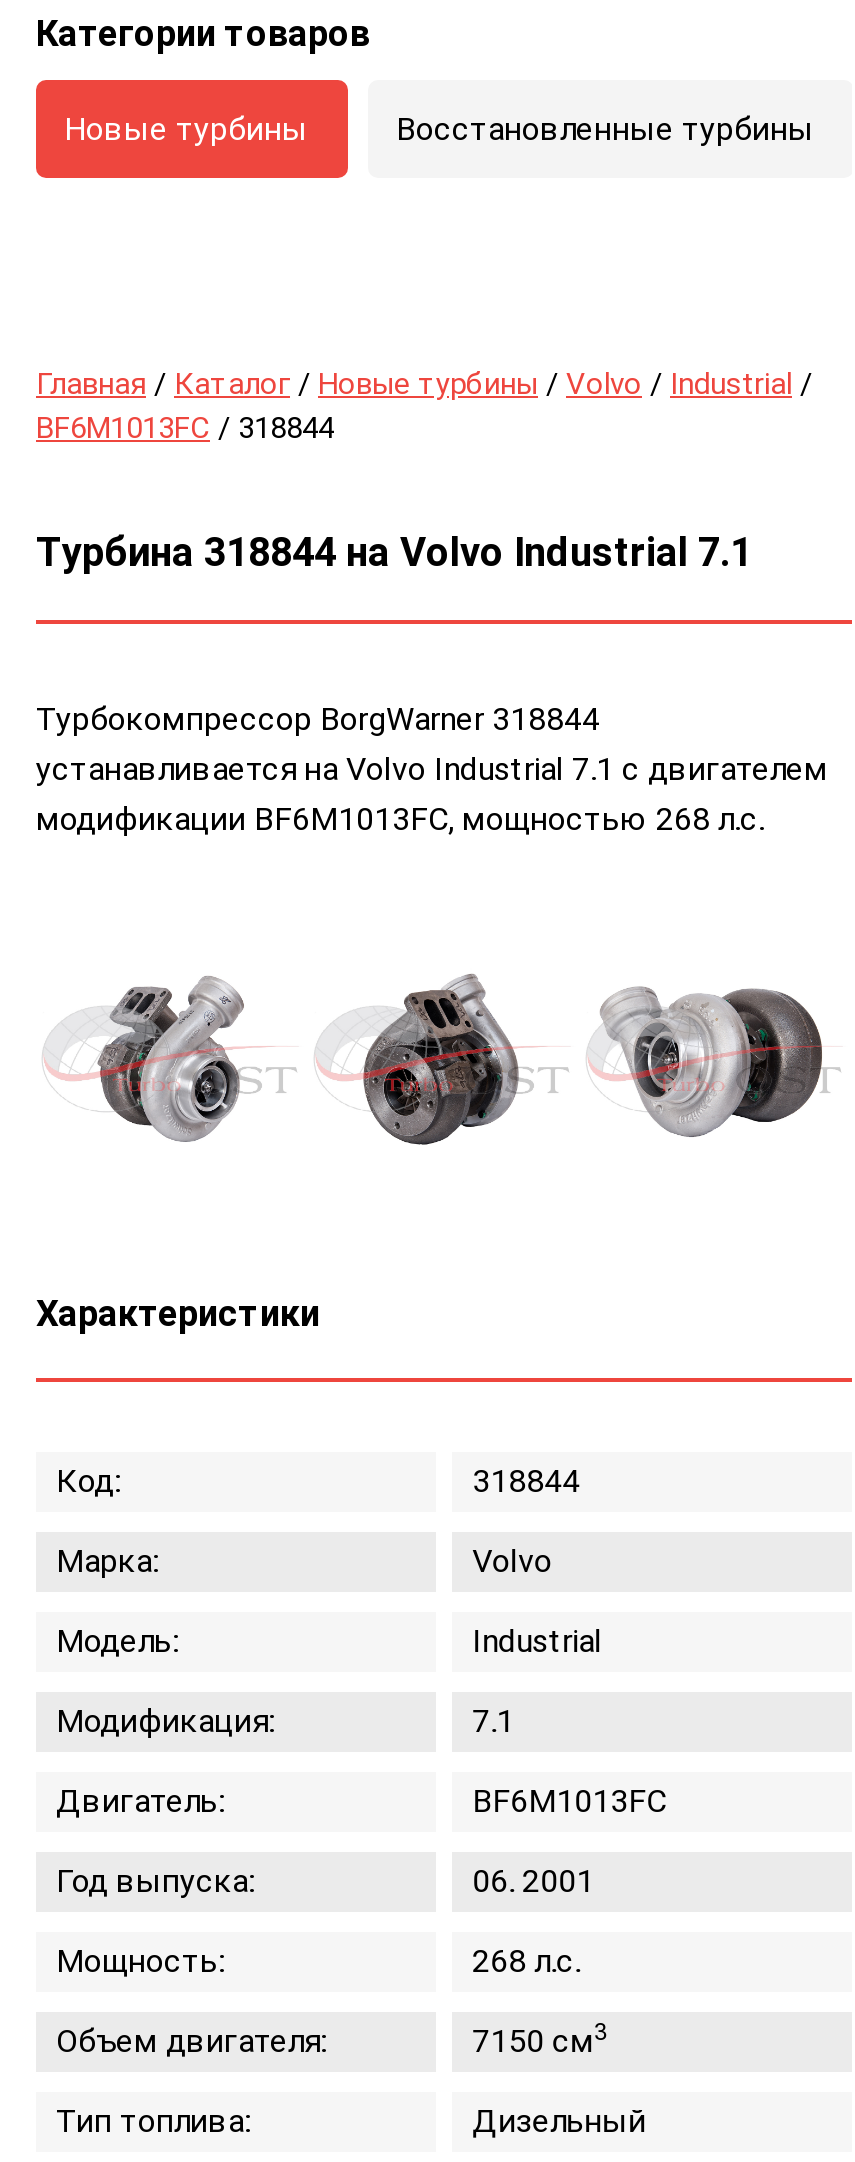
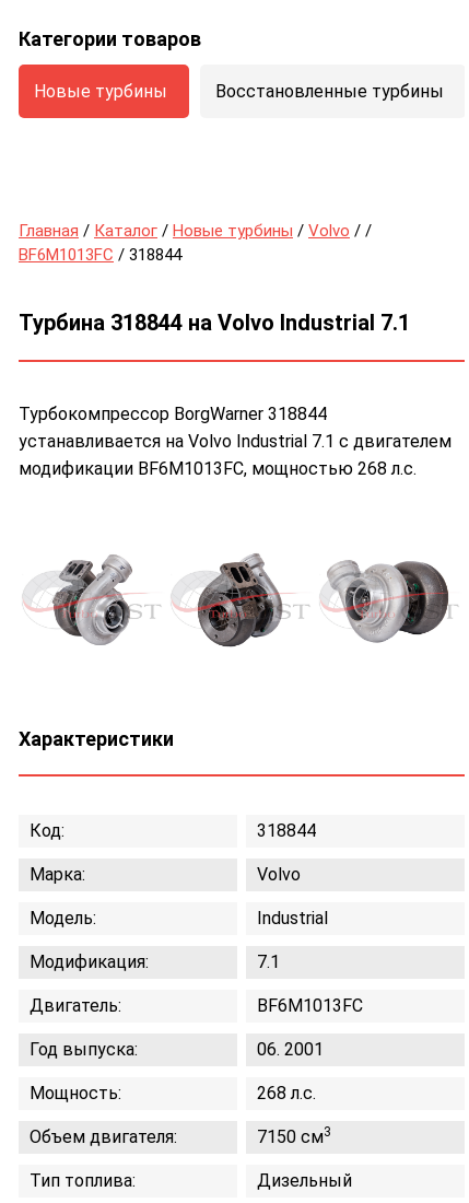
[36,366,812,402] Главная / Каталог / Новые турбины / Volvo / Industrial / -> [19,221,372,241] Главная / Каталог / Новые турбины / Volvo / /

